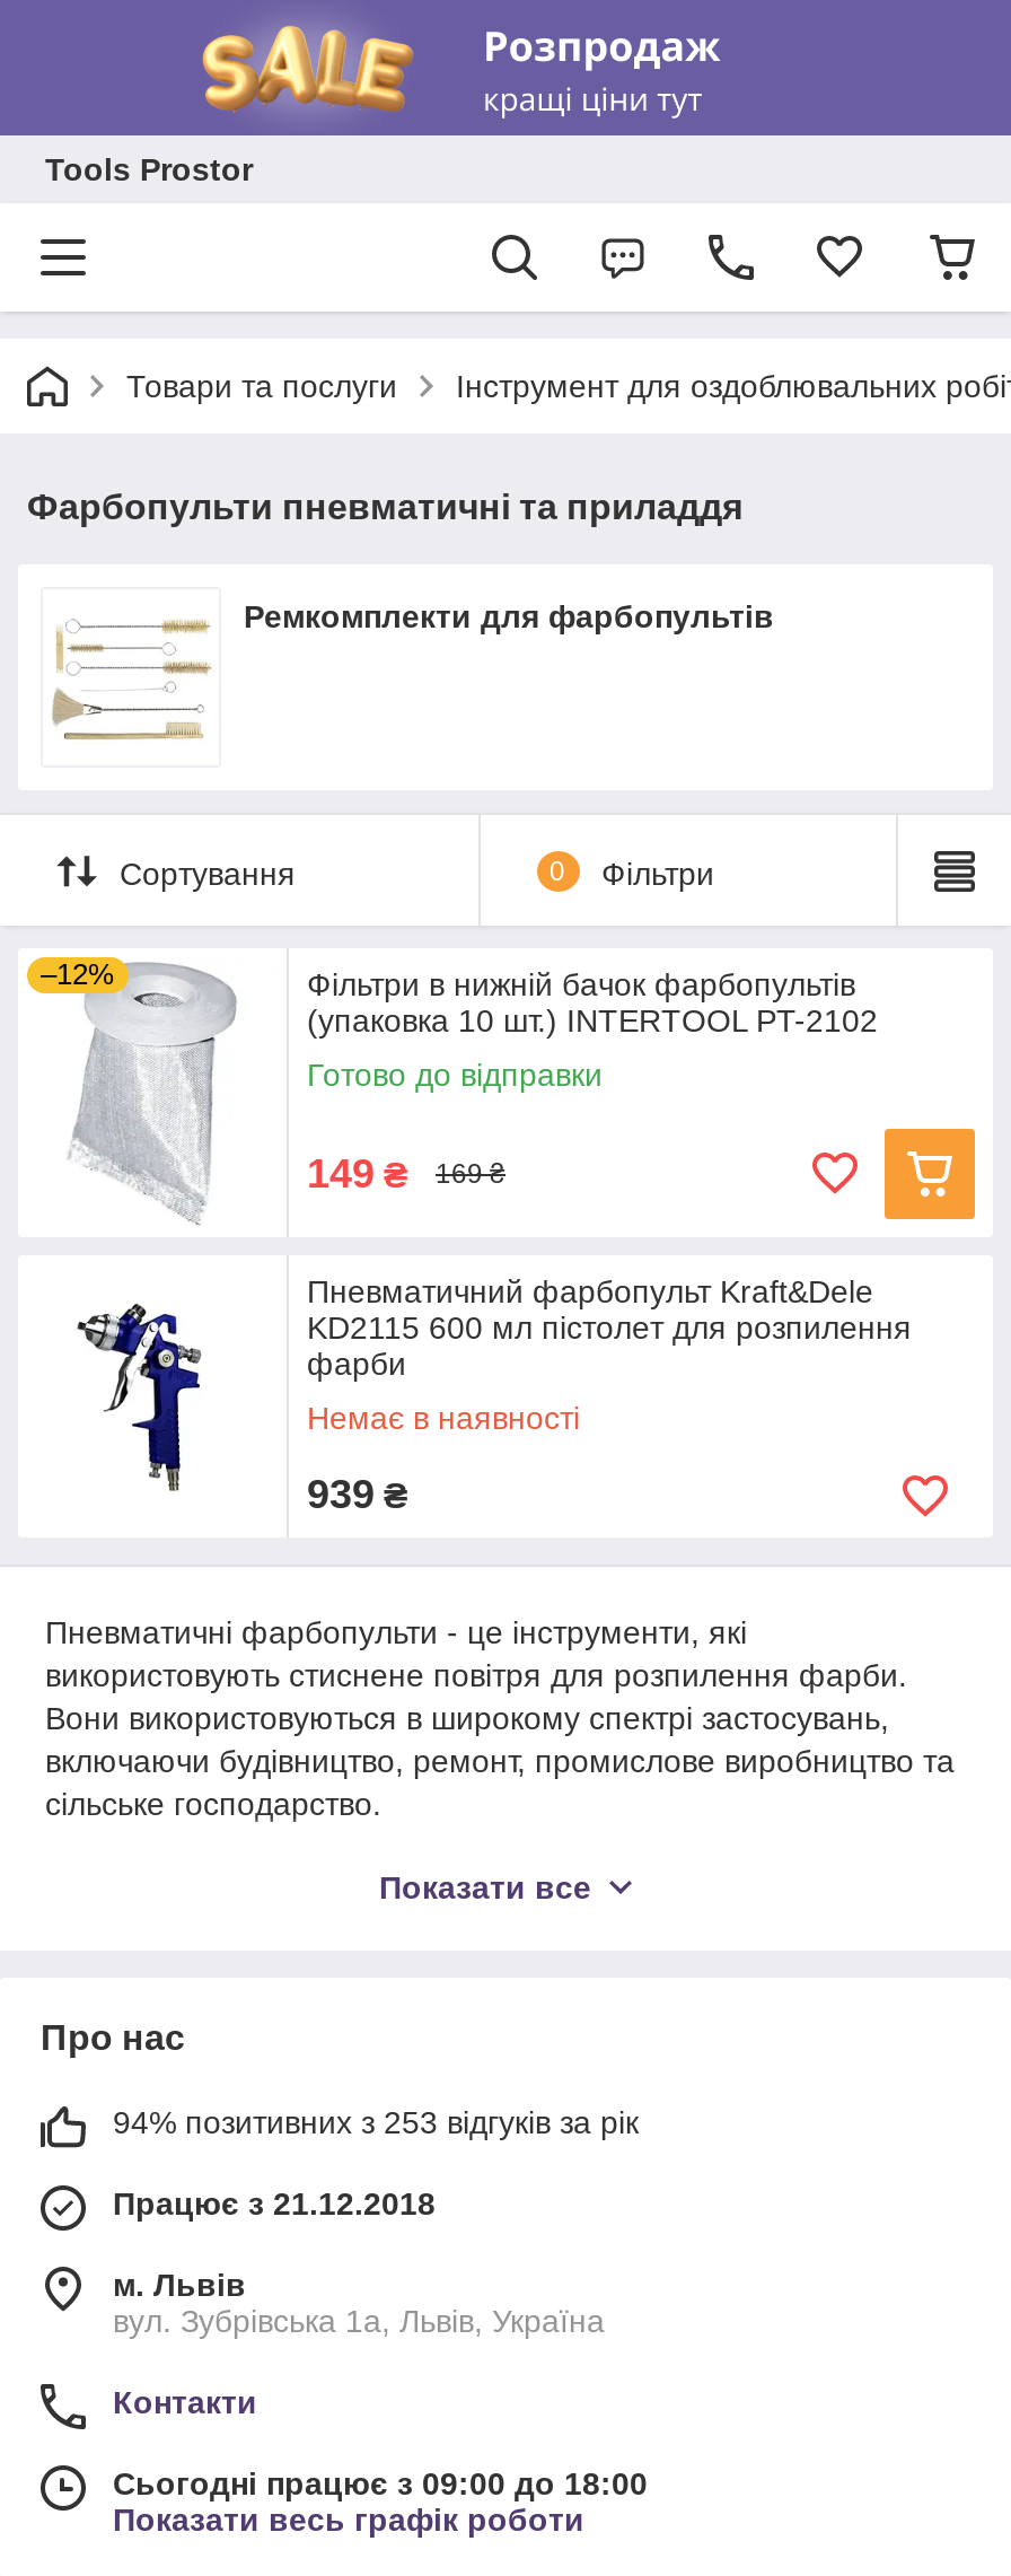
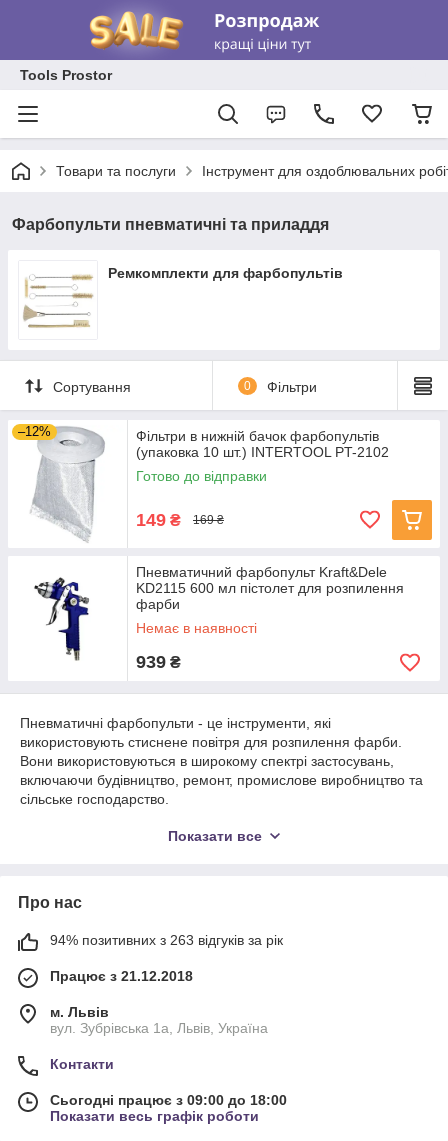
[113,2104,639,2140] 94% позитивних з 253 відгуків за рік -> [50,932,283,948] 94% позитивних з 263 відгуків за рік

